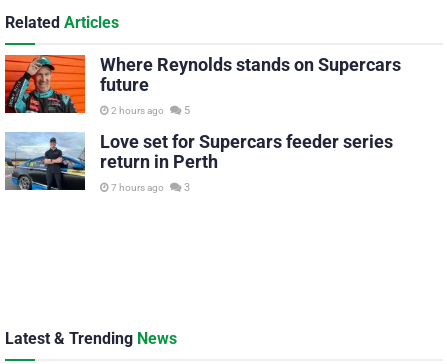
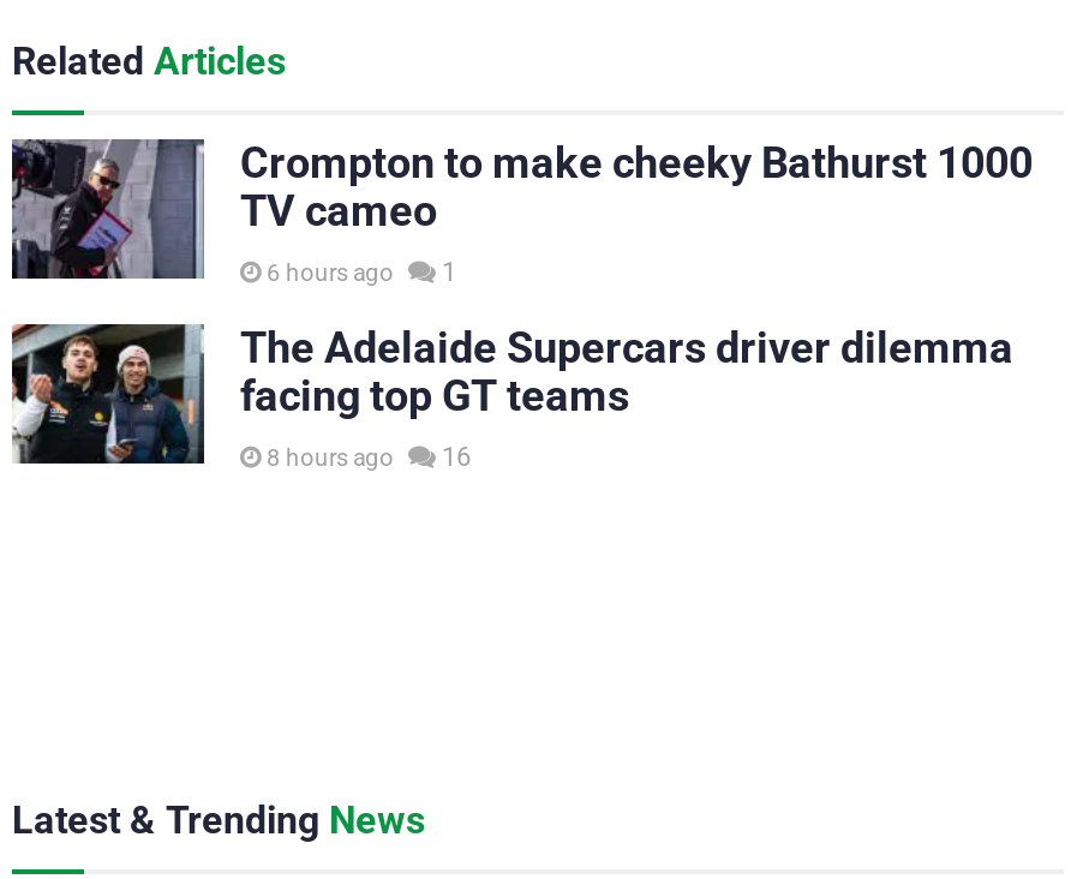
[4,54,401,114] [image] | Where Reynolds stands on Supercars | future -> [10,137,1033,281] [image] | Crompton to make cheeky Bathurst 1000 | TV cameo
[109,104,190,117] 2 hours ago | 5 -> [262,258,456,289] 6 hours ago | 1
[4,131,393,191] [image] | Love set for Supercars feeder series | return in Perth -> [10,322,1013,466] [image] | The Adelaide Supercars driver dilemma | facing top GT teams
[109,181,190,194] 7 hours ago | 3 -> [262,443,471,474] 8 hours ago | 16

